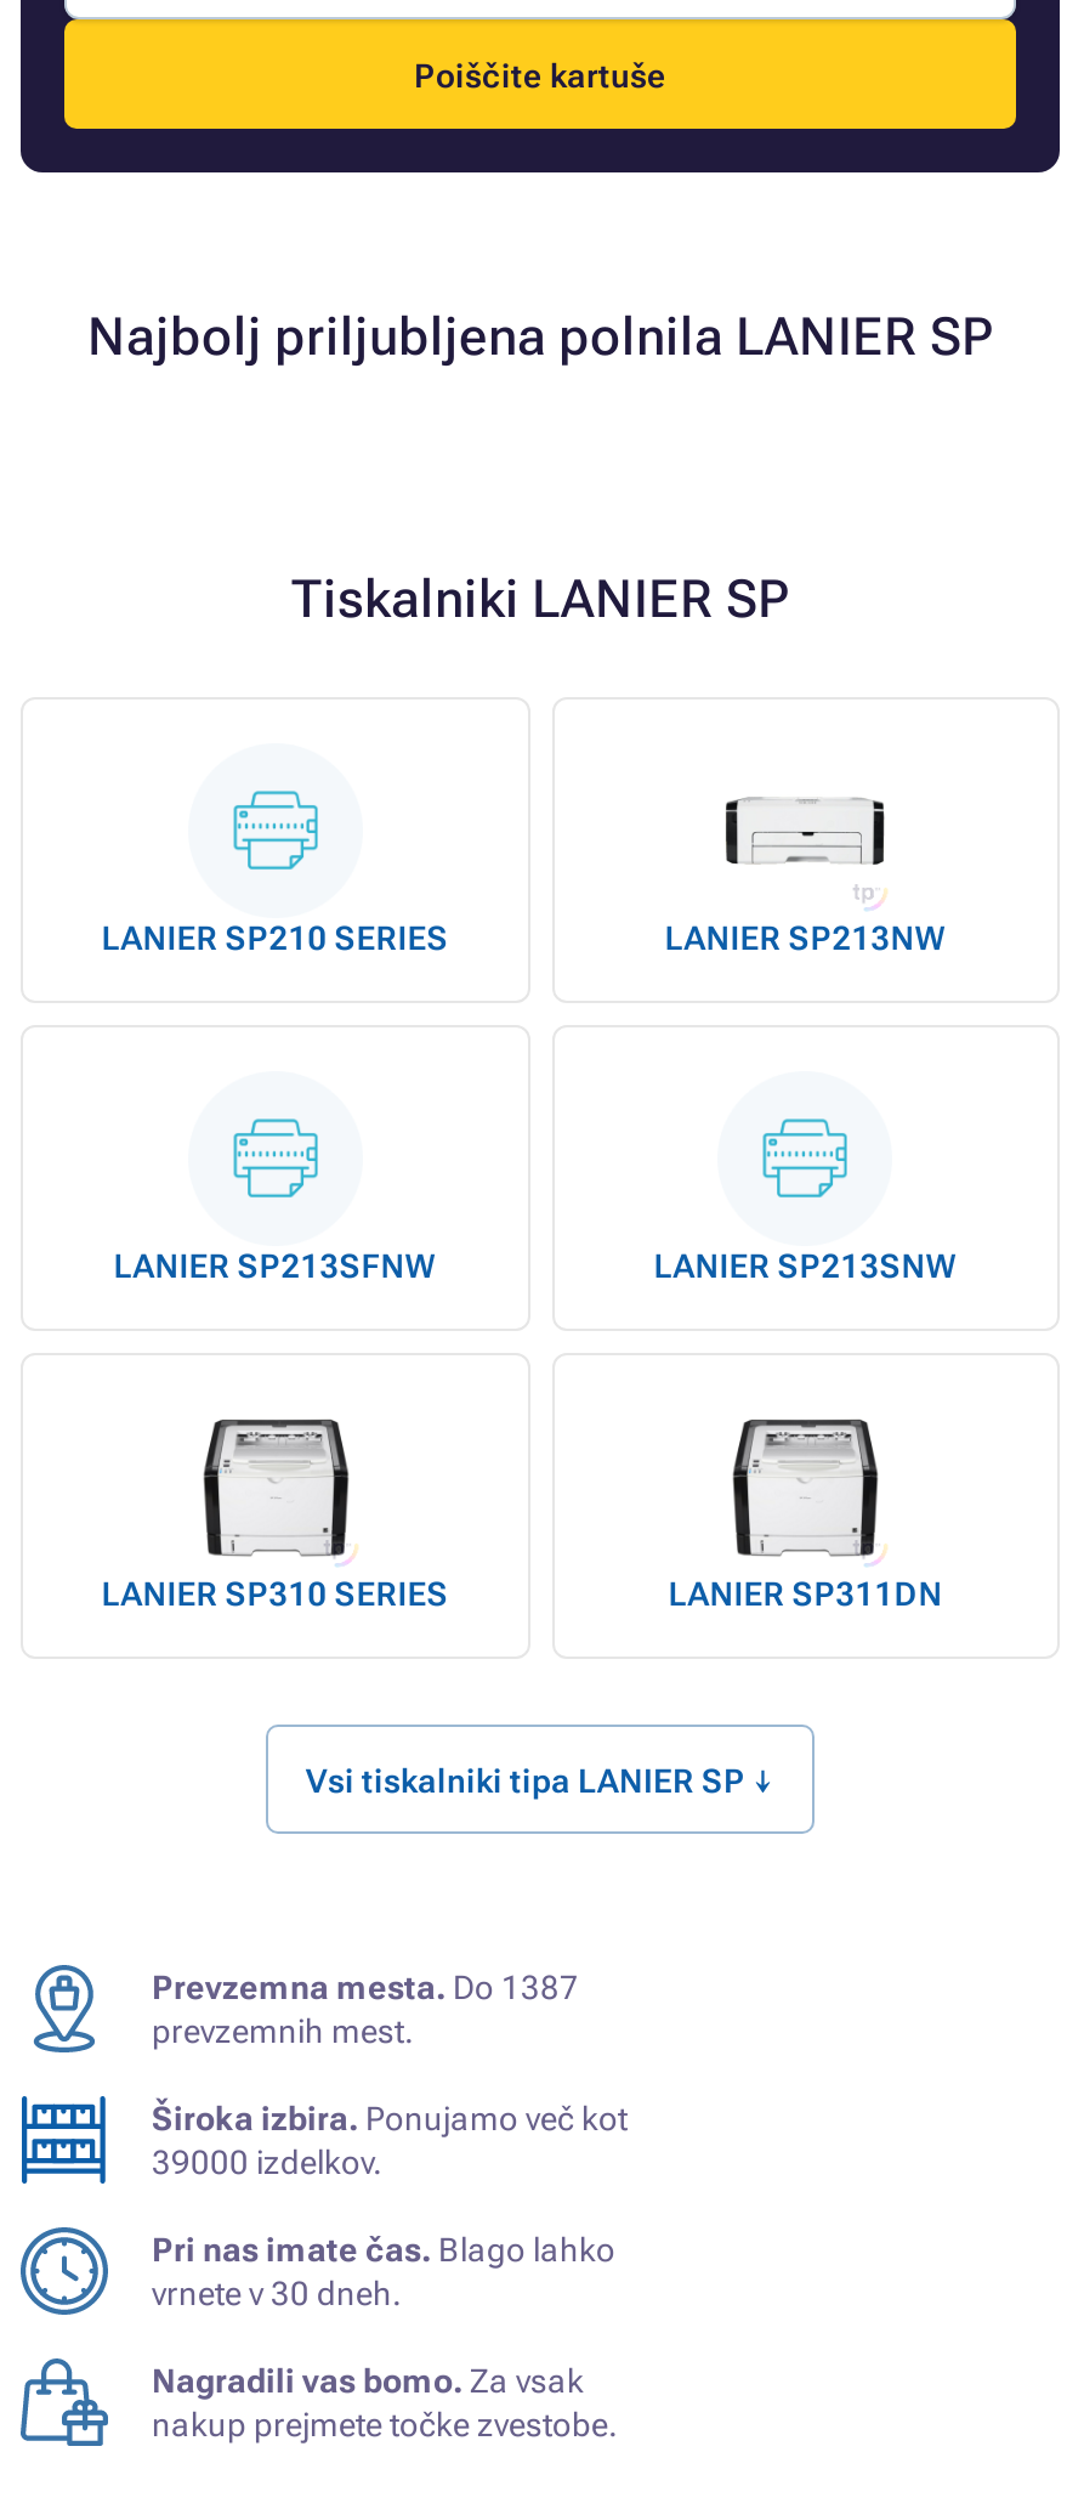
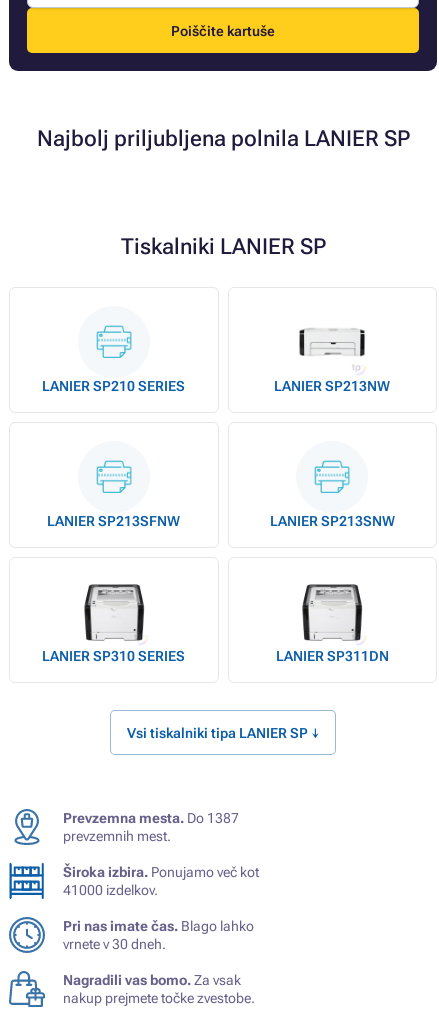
[152,2142,382,2181] 39000 izdelkov. -> [63,882,158,898] 41000 izdelkov.

